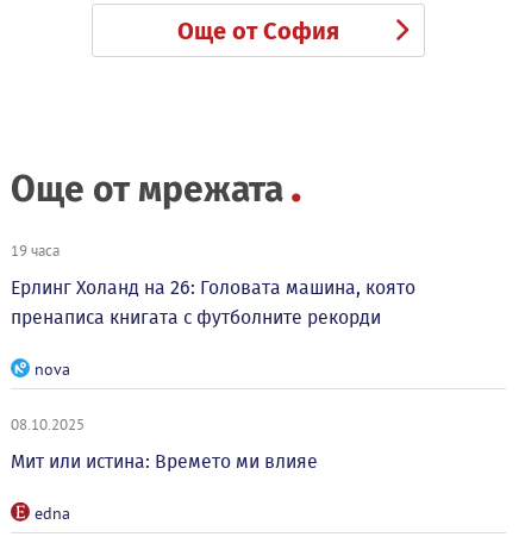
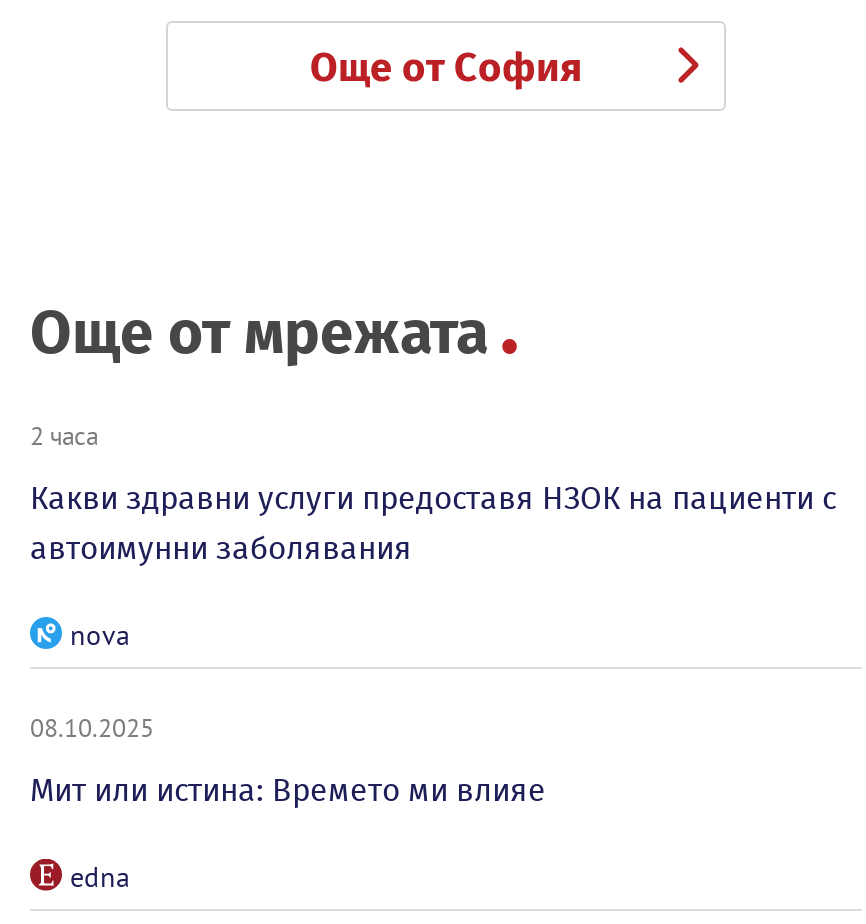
[11,241,60,260] 19 часа -> [30,419,98,451] 2 часа
[11,276,415,329] Ерлинг Холанд на 26: Головата машина, която | пренаписа книгата с футболните рекорди -> [30,479,836,567] Какви здравни услуги предоставя НЗОК на пациенти с | автоимунни заболявания

